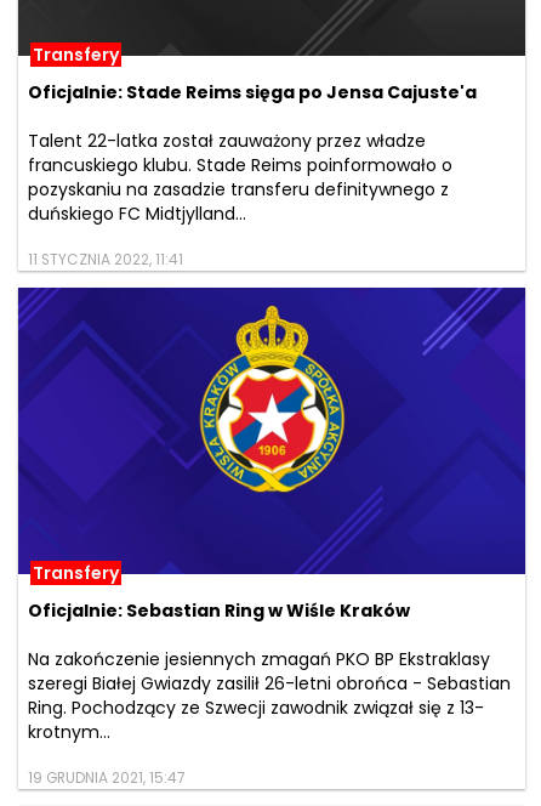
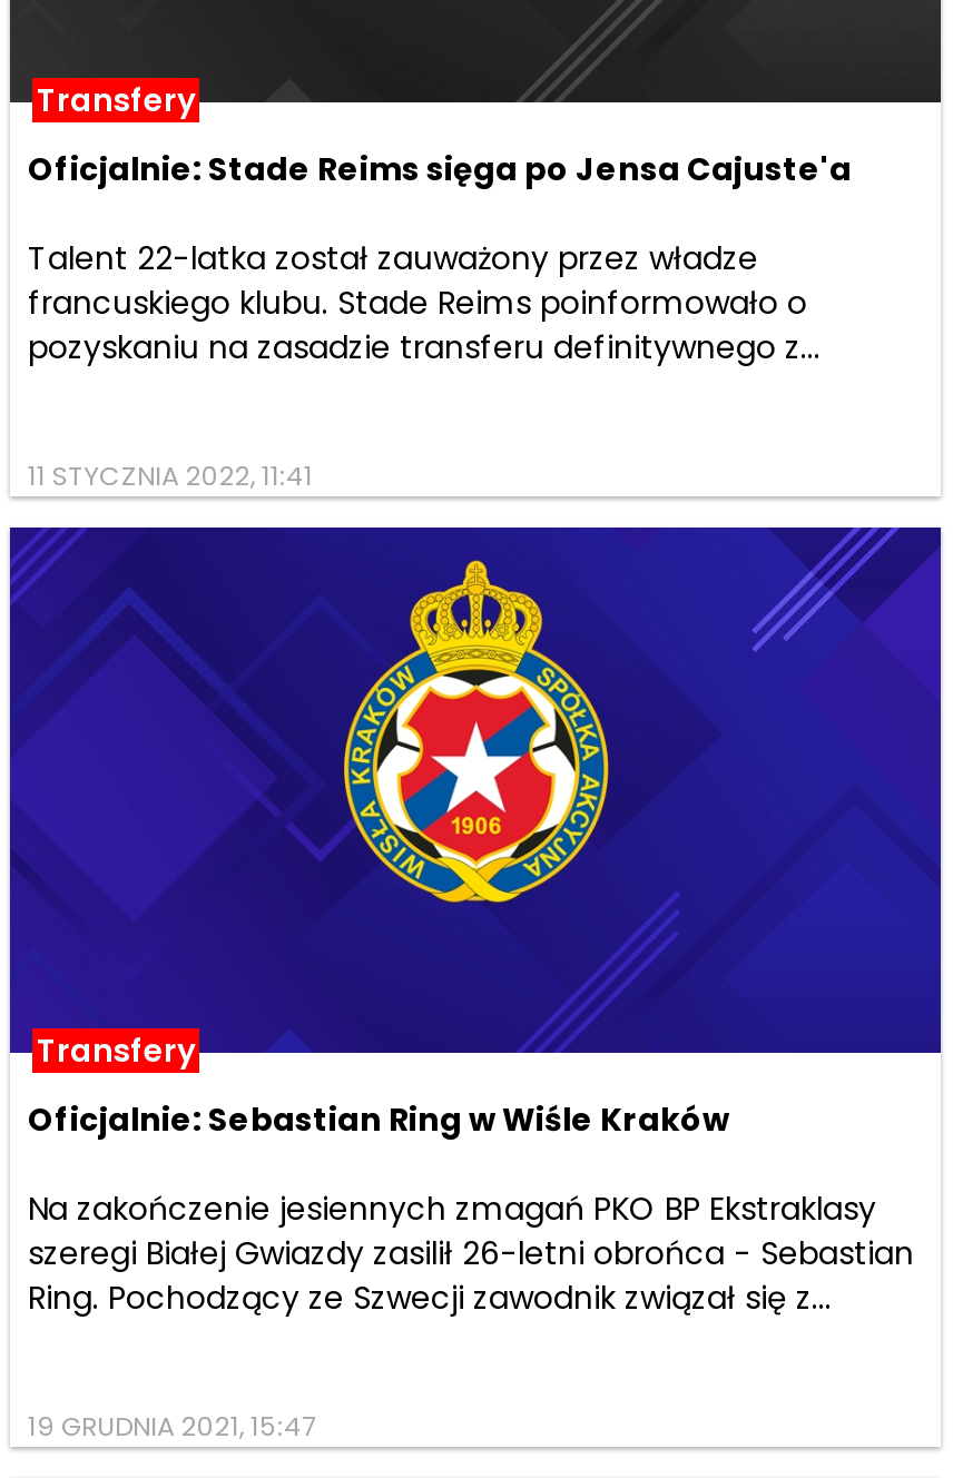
[28,177,449,225] pozyskaniu na zasadzie transferu definitywnego z | duńskiego FC Midtjylland... -> [28,324,821,369] pozyskaniu na zasadzie transferu definitywnego z...
[28,695,484,744] Ring. Pochodzący ze Szwecji zawodnik związał się z 13- | krotnym... -> [28,1275,832,1319] Ring. Pochodzący ze Szwecji zawodnik związał się z...

